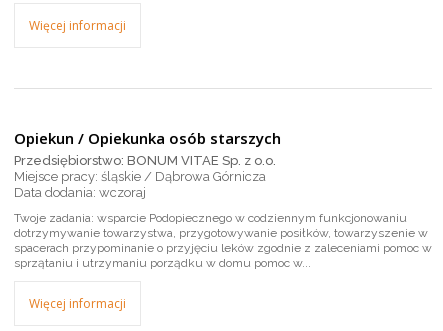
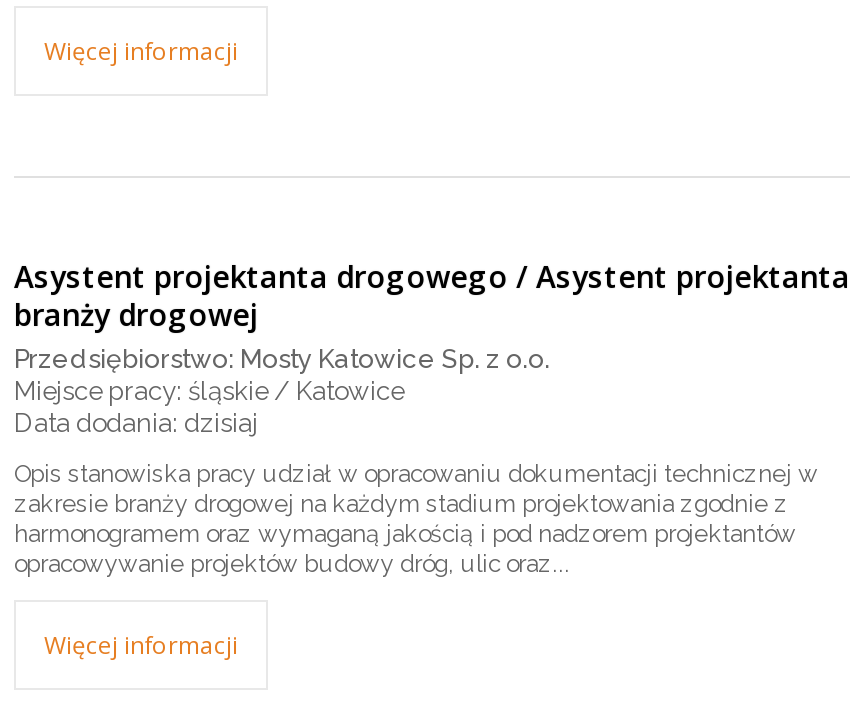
[14,128,281,200] Opiekun / Opiekunka osób starszych | Przedsiębiorstwo: BONUM VITAE Sp. z o.o. | Miejsce pracy: śląskie / Dąbrowa Górnicza | wczoraj -> [14,256,850,438] Asystent projektanta drogowego / Asystent projektanta | branży drogowej | Przedsiębiorstwo: Mosty Katowice Sp. z o.o. | Miejsce pracy: śląskie / Katowice | dzisiaj
[14,211,432,270] Twoje zadania: wsparcie Podopiecznego w codziennym funkcjonowaniu | dotrzymywanie towarzystwa, przygotowywanie posiłków, towarzyszenie w | spacerach przypominanie o przyjęciu leków zgodnie z zaleceniami pomoc w | sprzątaniu i utrzymaniu porządku w domu pomoc w... -> [14,460,818,578] Opis stanowiska pracy udział w opracowaniu dokumentacji technicznej w | zakresie branży drogowej na każdym stadium projektowania zgodnie z | harmonogramem oraz wymaganą jakością i pod nadzorem projektantów | opracowywanie projektów budowy dróg, ulic oraz...

